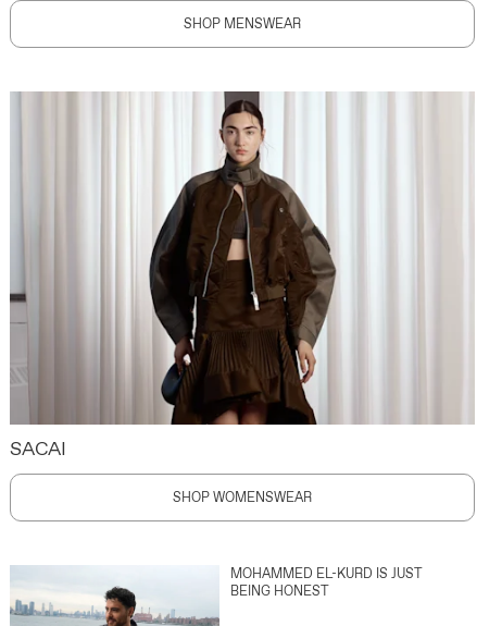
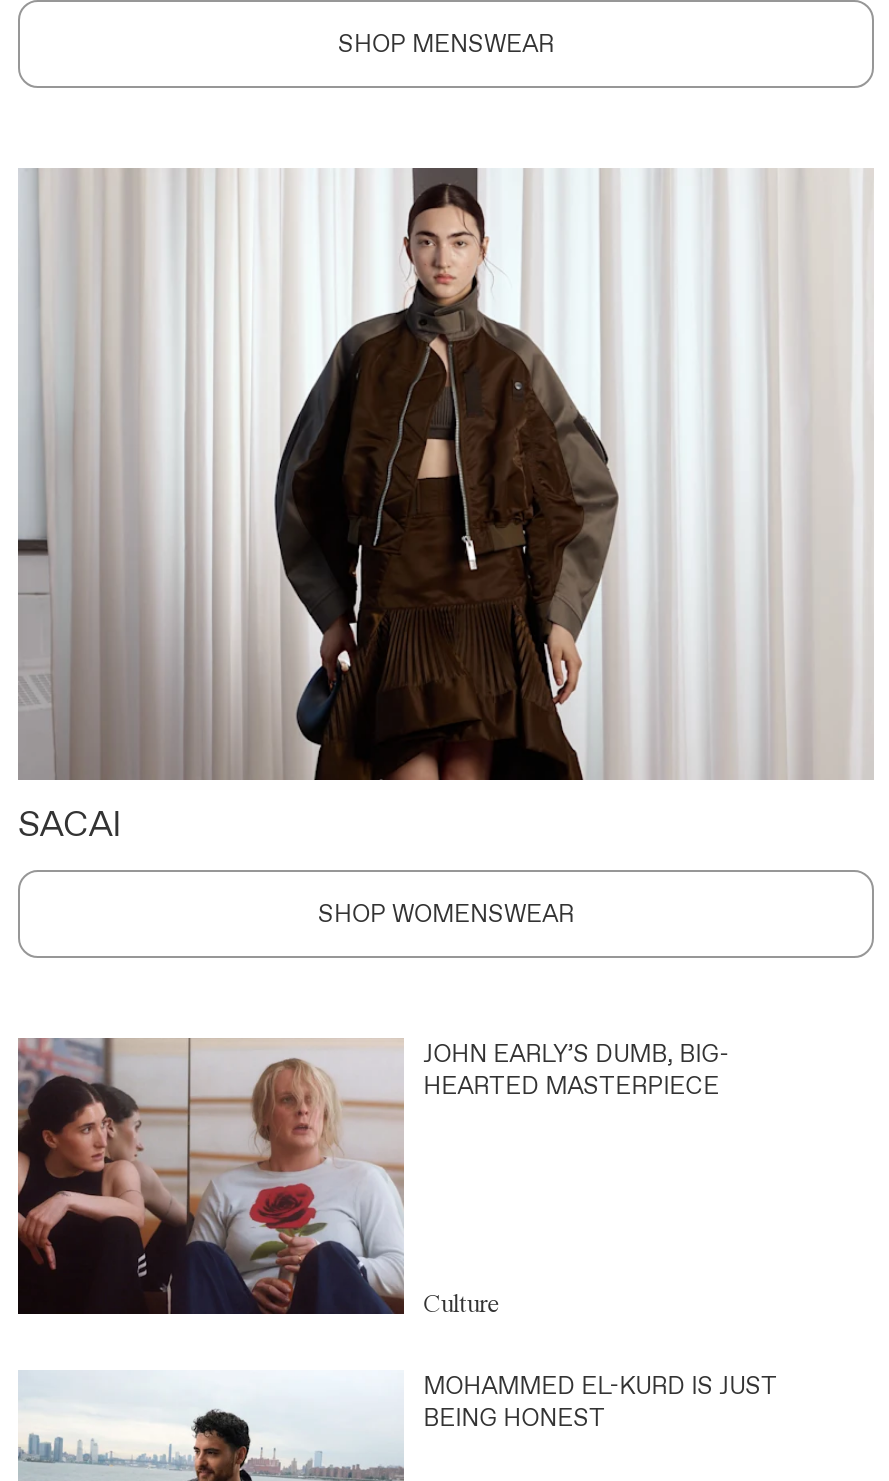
none -> [16,1036,729,1316] [image] | JOHN EARLY’S DUMB, BIG- | HEARTED MASTERPIECE
none -> [423,1288,501,1318] Culture

